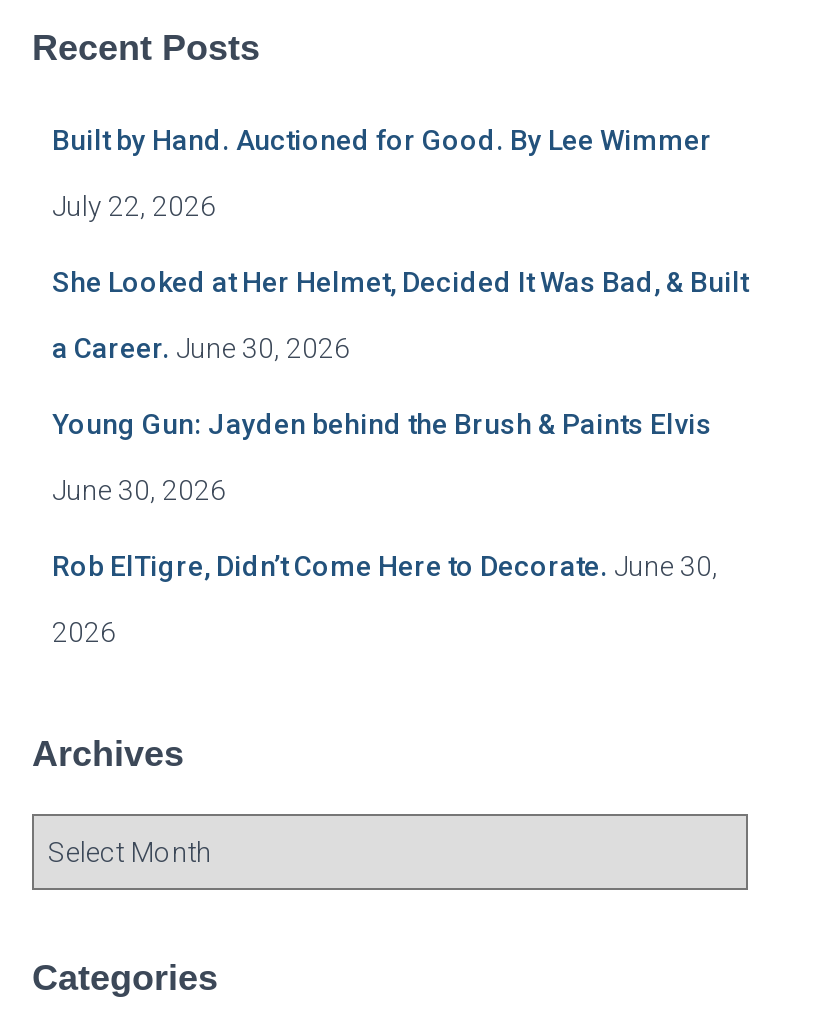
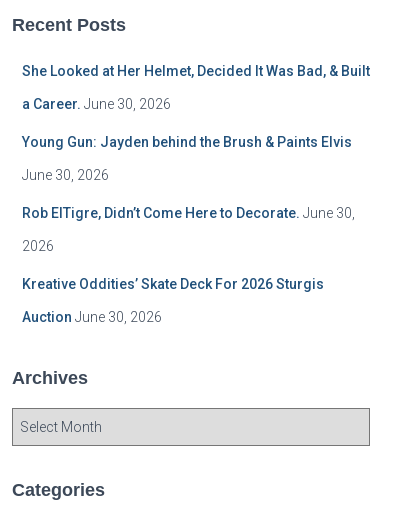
[52,124,712,222] Built by Hand. Auctioned for Good. By Lee Wimmer | July 22, 2026 -> none
moved [52,266,748,648] -> [22,63,370,254]: She Looked at Her Helmet, Decided It Was Bad, & Built | a Career. June 30, 2026 | Young Gun: Jayden behind the Brush & Paints Elvis | June 30, 2026 | Rob ElTigre, Didn’t Come Here to Decorate. June 30, | 2026
none -> [22,276,324,325] Kreative Oddities’ Skate Deck For 2026 Sturgis | Auction June 30, 2026

